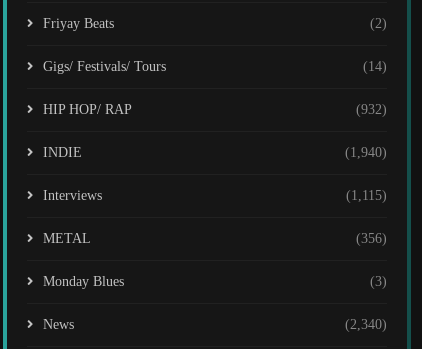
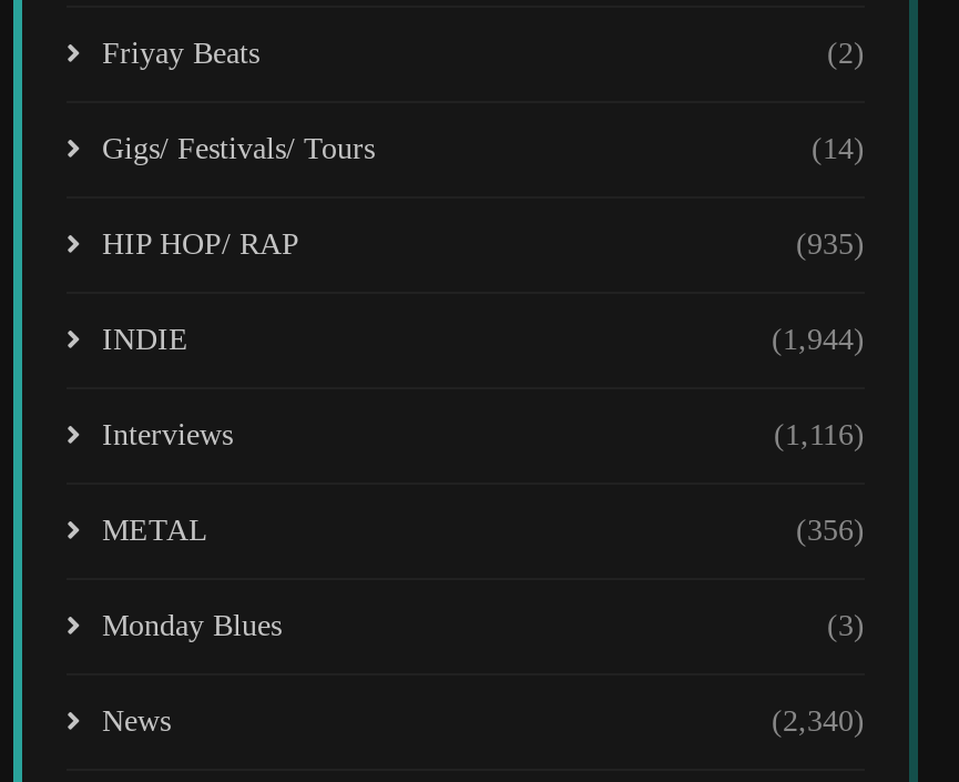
[356,102,387,117] (932) -> [796,227,865,261] (935)
[345,145,387,160] (1,940) -> [772,323,865,356] (1,944)
[346,188,387,203] (1,115) -> [774,418,865,451] (1,116)

